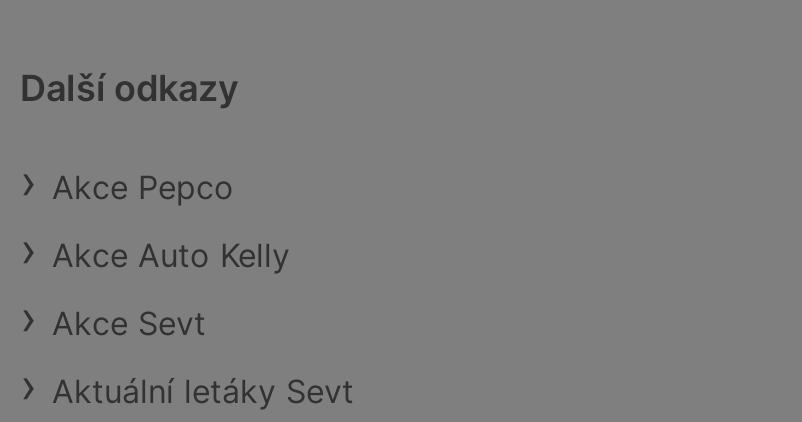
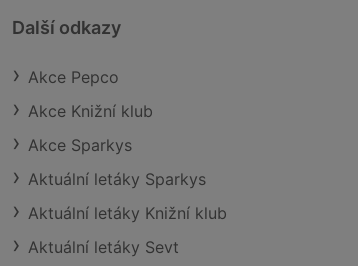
[52,235,290,343] Akce Auto Kelly | Akce Sevt -> [28,101,227,223] Akce Knižní klub | Akce Sparkys | Aktuální letáky Sparkys | Aktuální letáky Knižní klub

